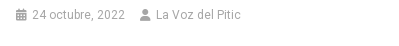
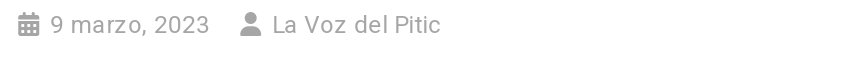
[32,8,125,22] 24 octubre, 2022 -> [50,10,210,38] 9 marzo, 2023

